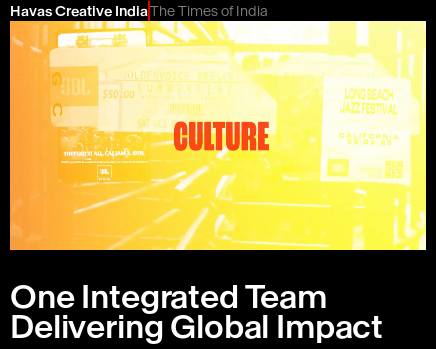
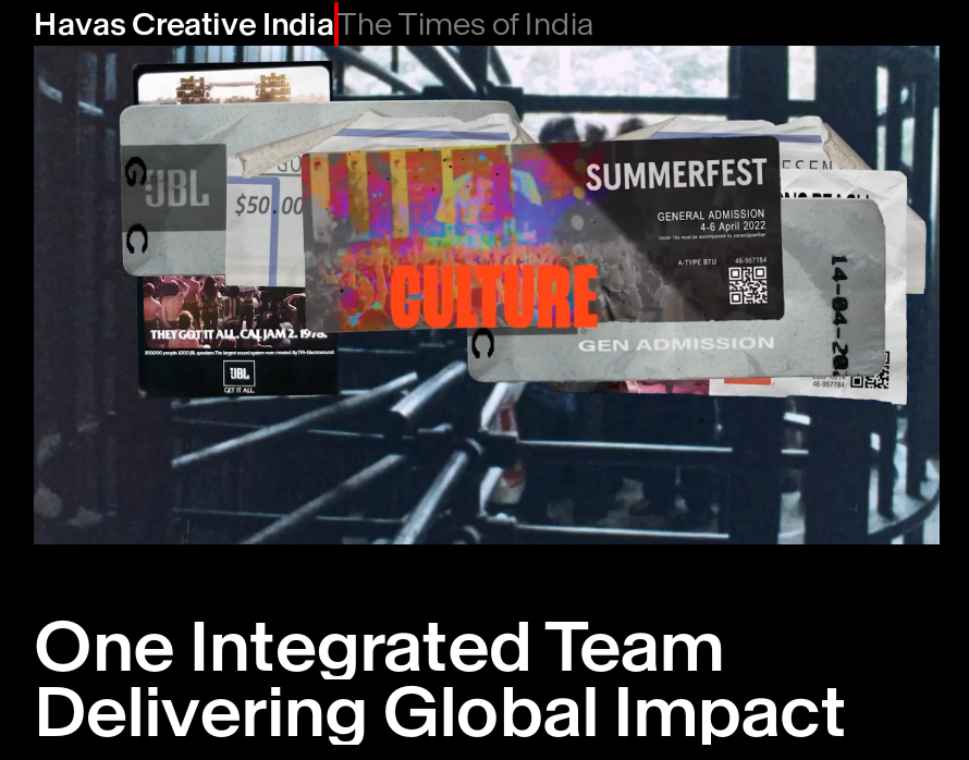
[9,20,427,251] [image] -> [34,44,942,547] [image]

